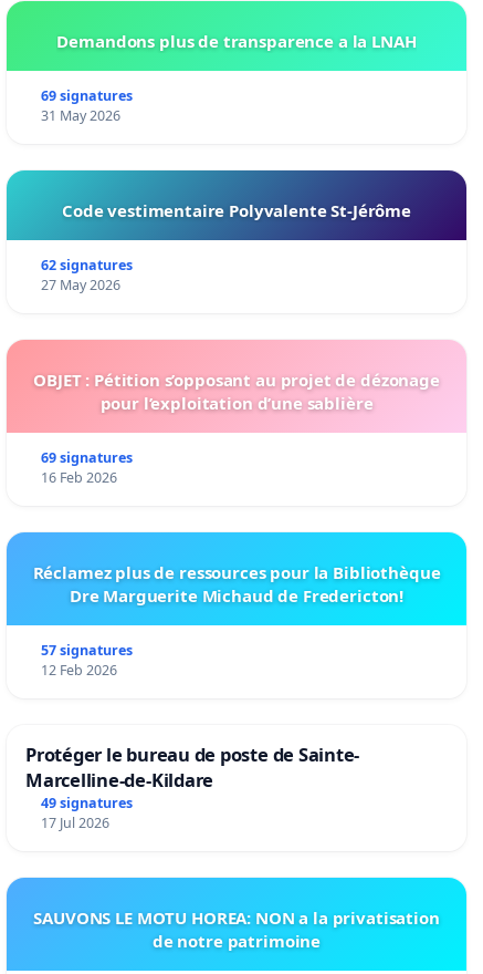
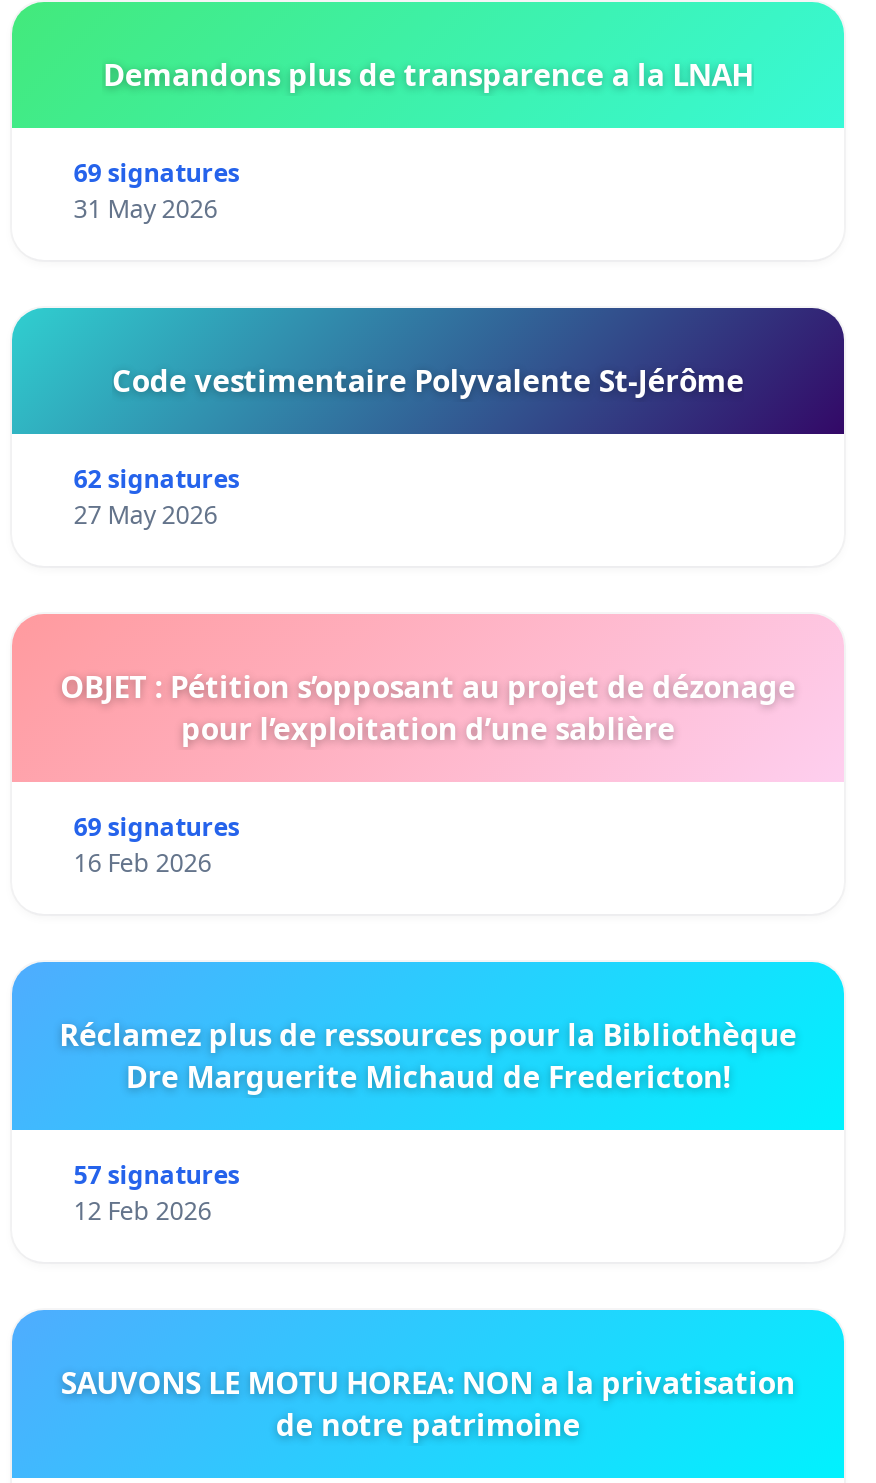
[25,742,359,833] Protéger le bureau de poste de Sainte- | Marcelline-de-Kildare | 49 signatures | 17 Jul 2026 -> none

